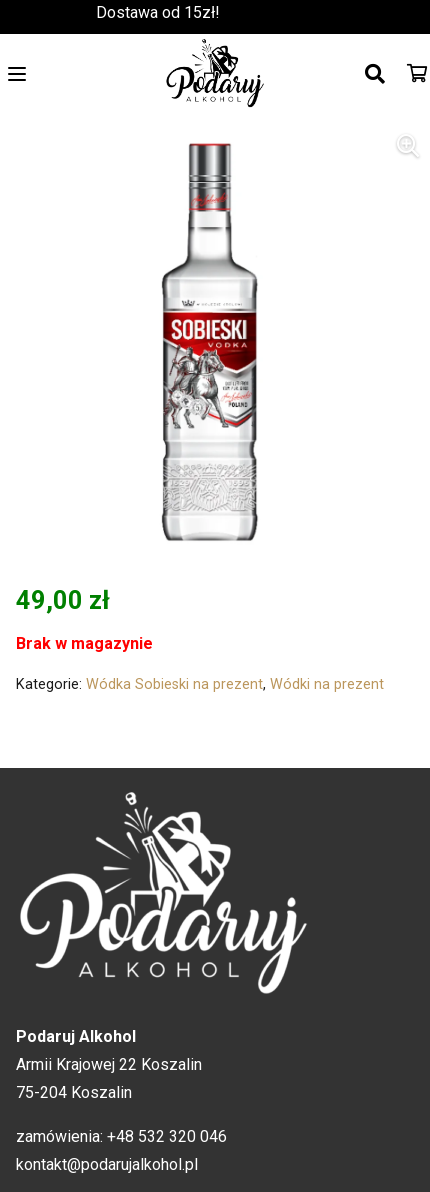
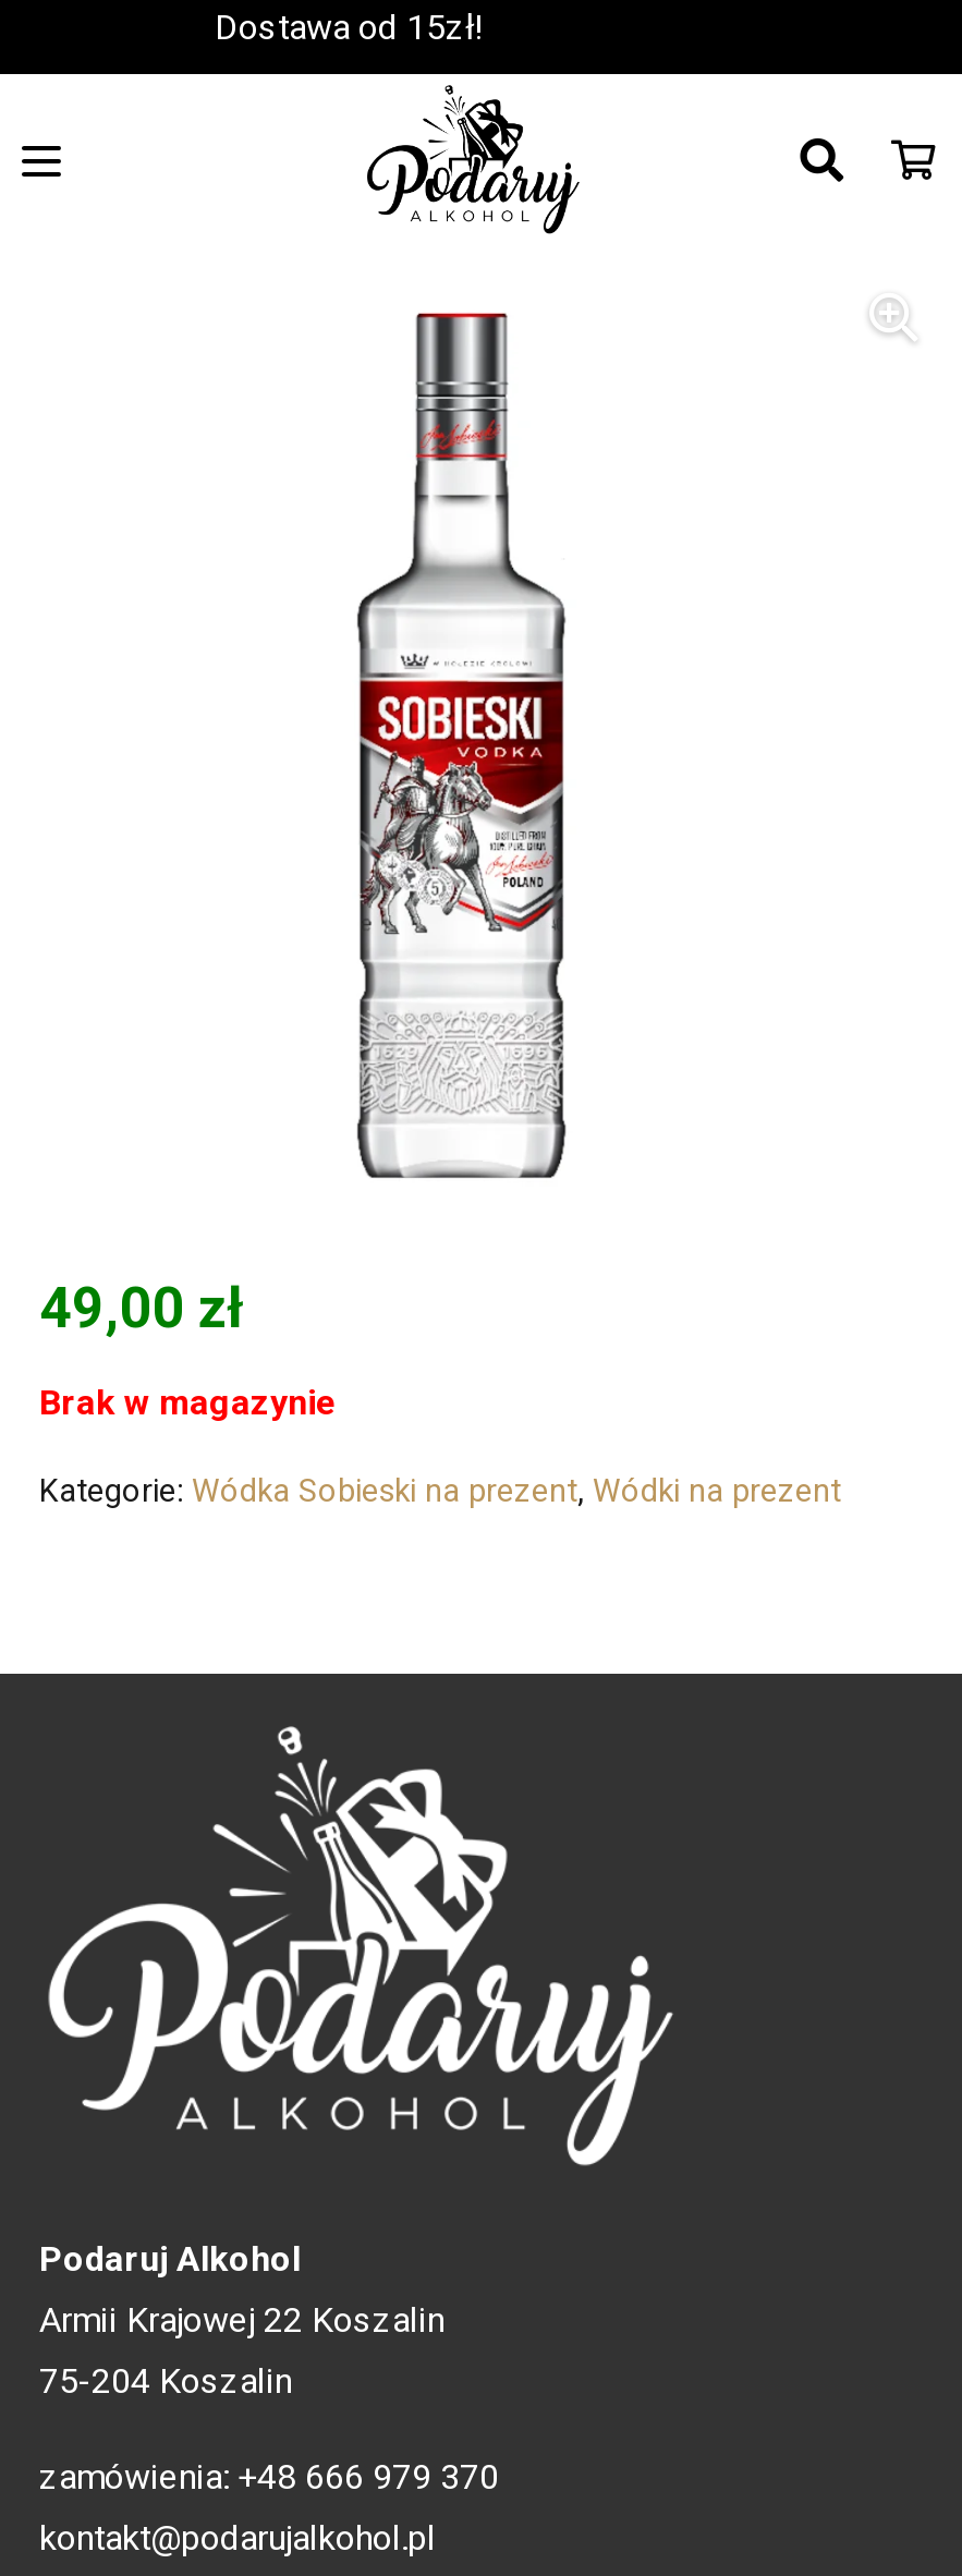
[16,1127,227,1146] zamówienia: +48 532 320 046 -> [39,2456,499,2498] zamówienia: +48 666 979 370

